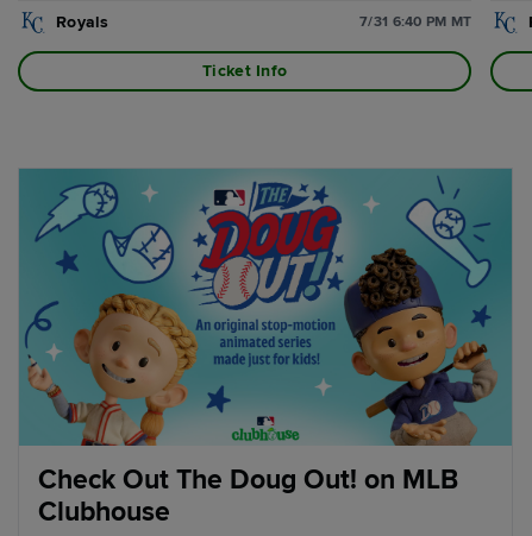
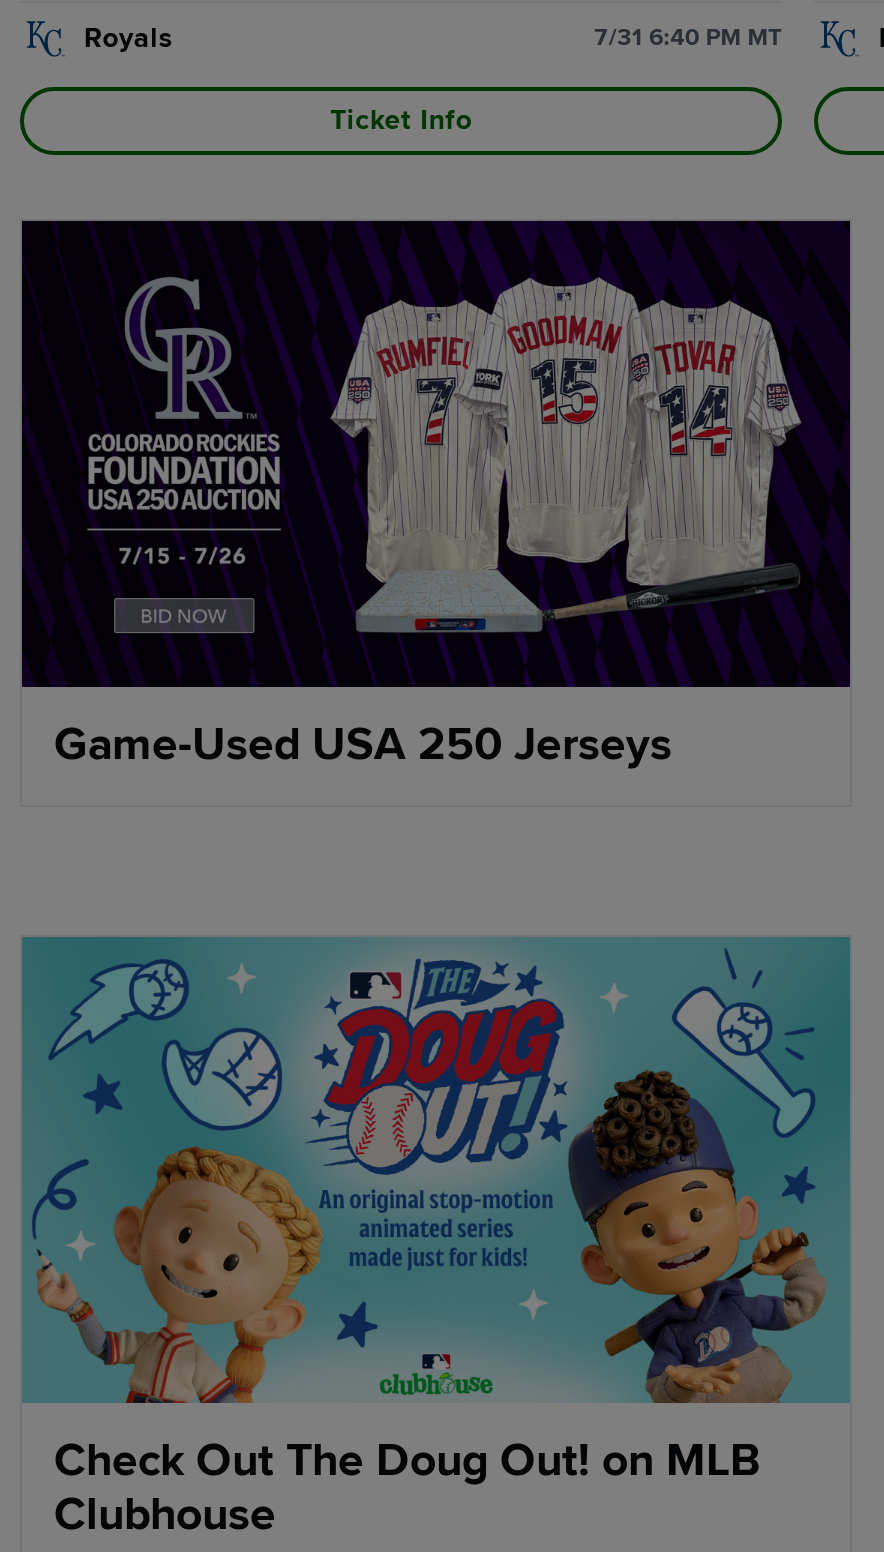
none -> [20,218,852,773] [image] | Game-Used USA 250 Jerseys

